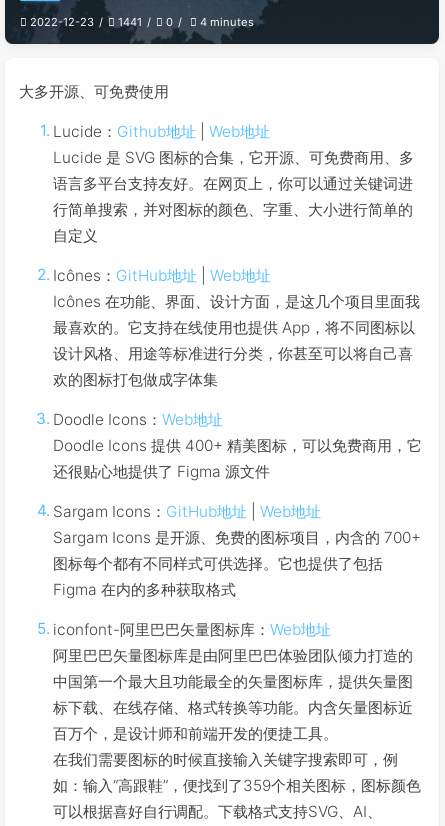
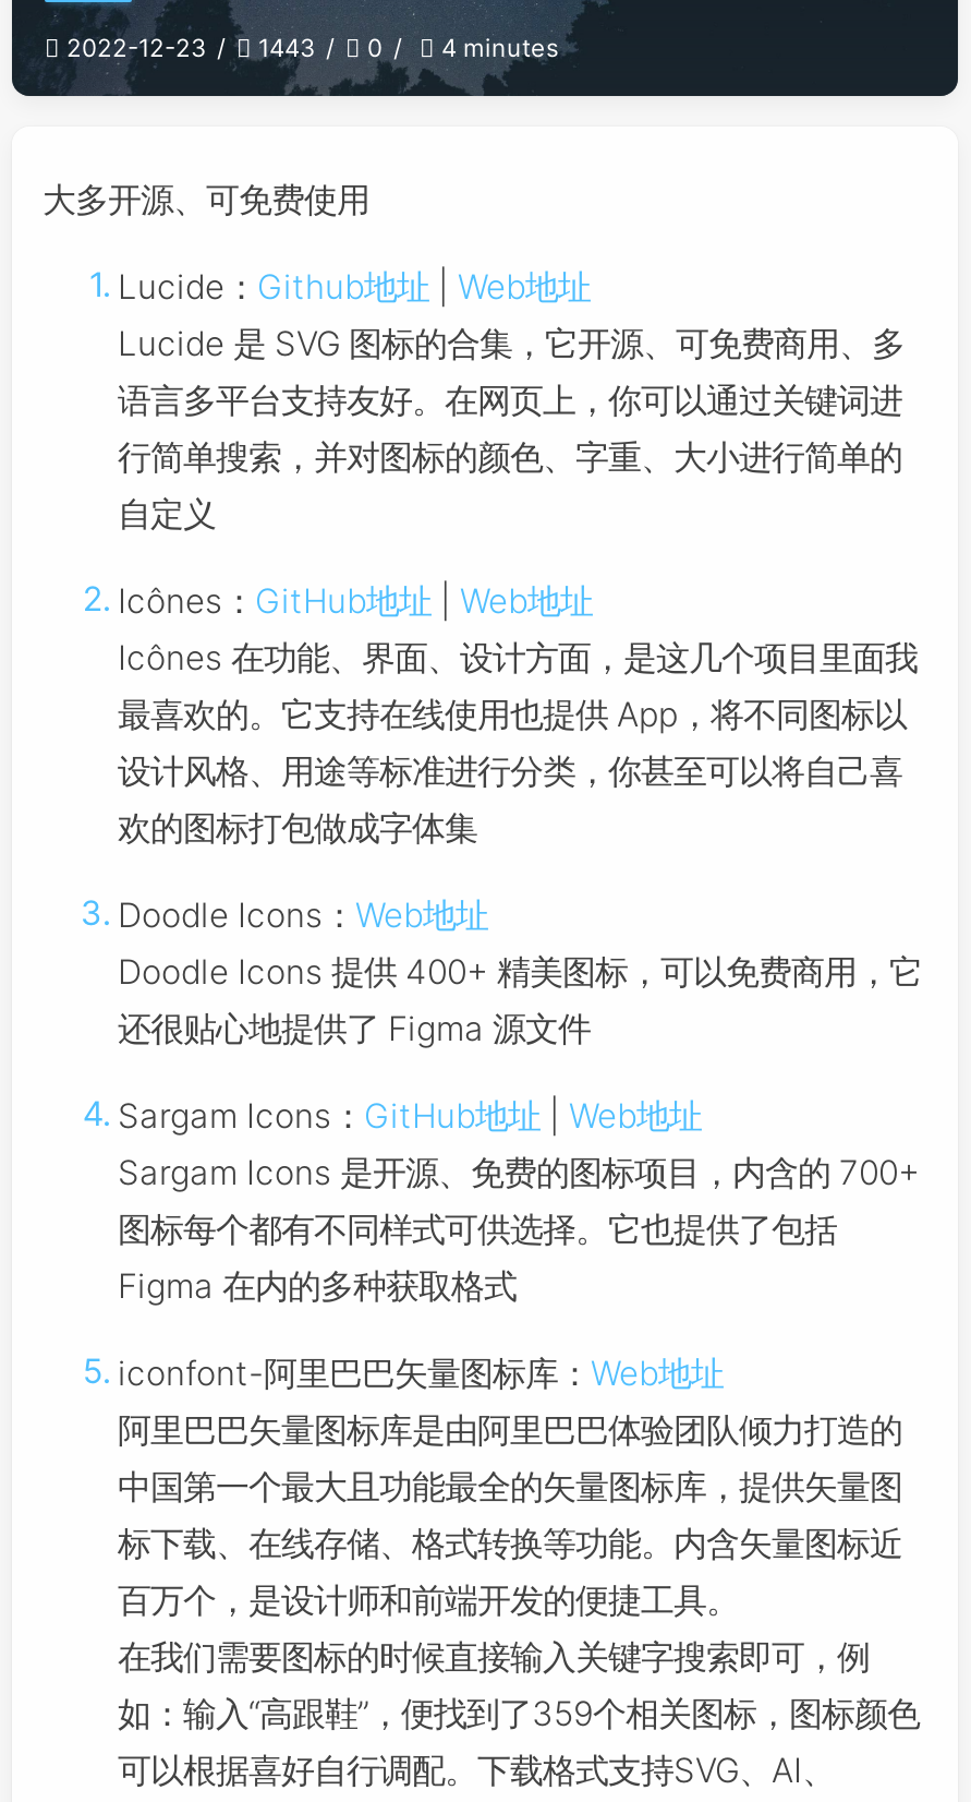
[30,15,254,29] 2022-12-23 1441 0 4 minutes -> [66,32,559,63] 2022-12-23 1443 0 4 minutes

